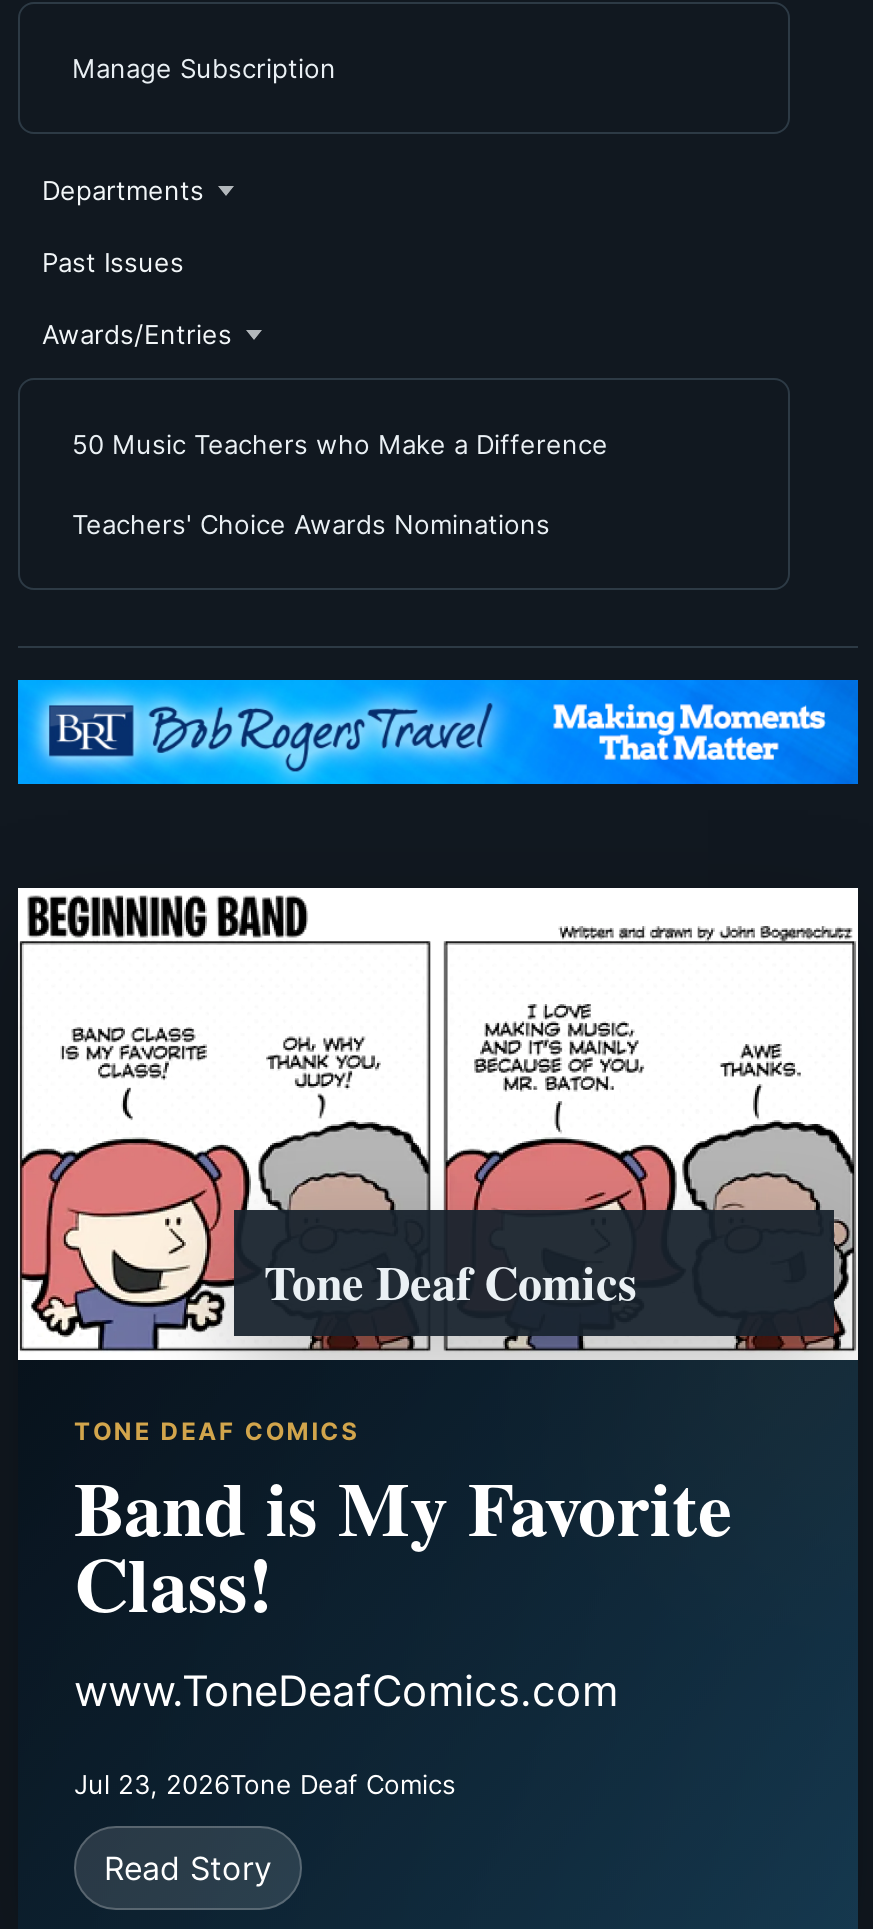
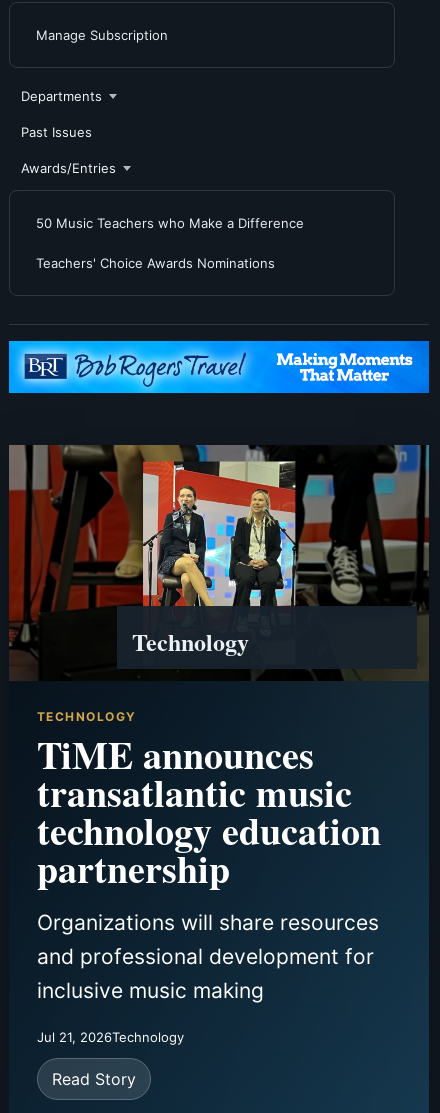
[16,886,860,1362] [image] | Tone Deaf Comics -> [9,445,429,681] [image] | Technology
[74,1416,732,1716] TONE DEAF COMICS | Band is My Favorite | Class! | www.ToneDeafComics.com -> [37,709,381,1003] TECHNOLOGY | TiME announces | transatlantic music | technology education | partnership | Organizations will share resources | and professional development for | inclusive music making
[74,1768,456,1800] Jul 23, 2026Tone Deaf Comics -> [37,1029,184,1045] Jul 21, 2026Technology

